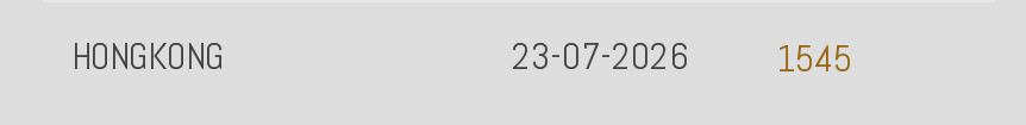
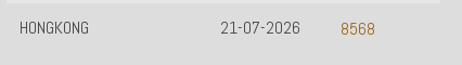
[512,34,688,82] 23-07-2026 -> [220,18,300,39] 21-07-2026
[776,35,852,83] 1545 -> [341,18,375,40] 8568

